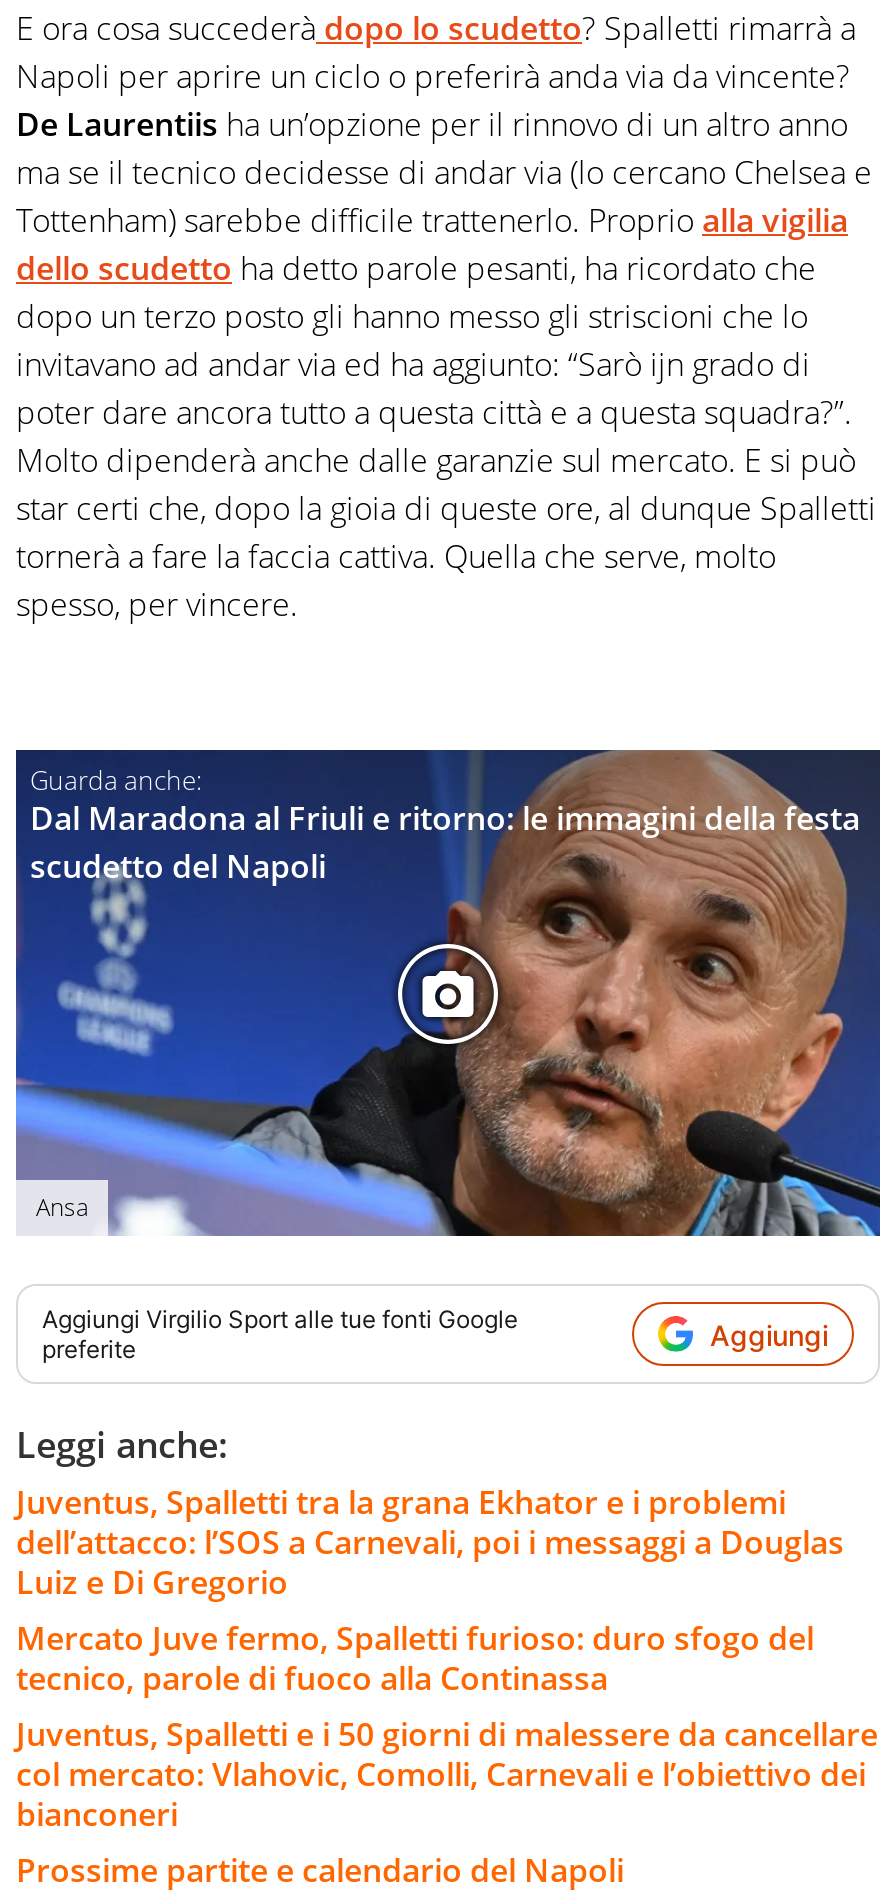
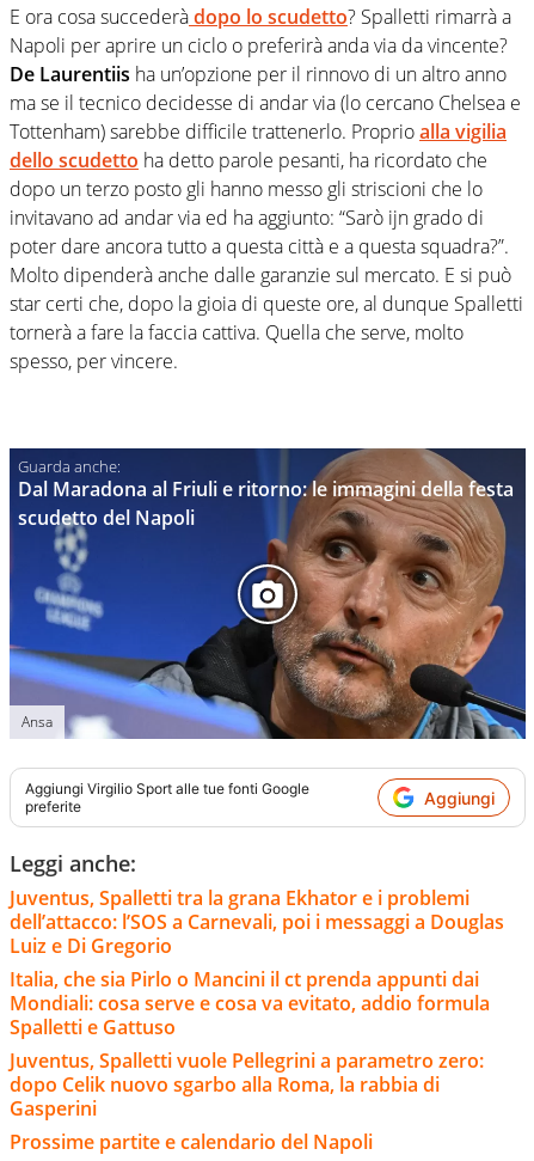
[16,1616,878,1836] Mercato Juve fermo, Spalletti furioso: duro sfogo del | tecnico, parole di fuoco alla Continassa | Juventus, Spalletti e i 50 giorni di malessere da cancellare | col mercato: Vlahovic, Comolli, Carnevali e l’obiettivo dei | bianconeri -> [10,966,490,1122] Italia, che sia Pirlo o Mancini il ct prenda appunti dai | Mondiali: cosa serve e cosa va evitato, addio formula | Spalletti e Gattuso | Juventus, Spalletti vuole Pellegrini a parametro zero: | dopo Celik nuovo sgarbo alla Roma, la rabbia di | Gasperini

